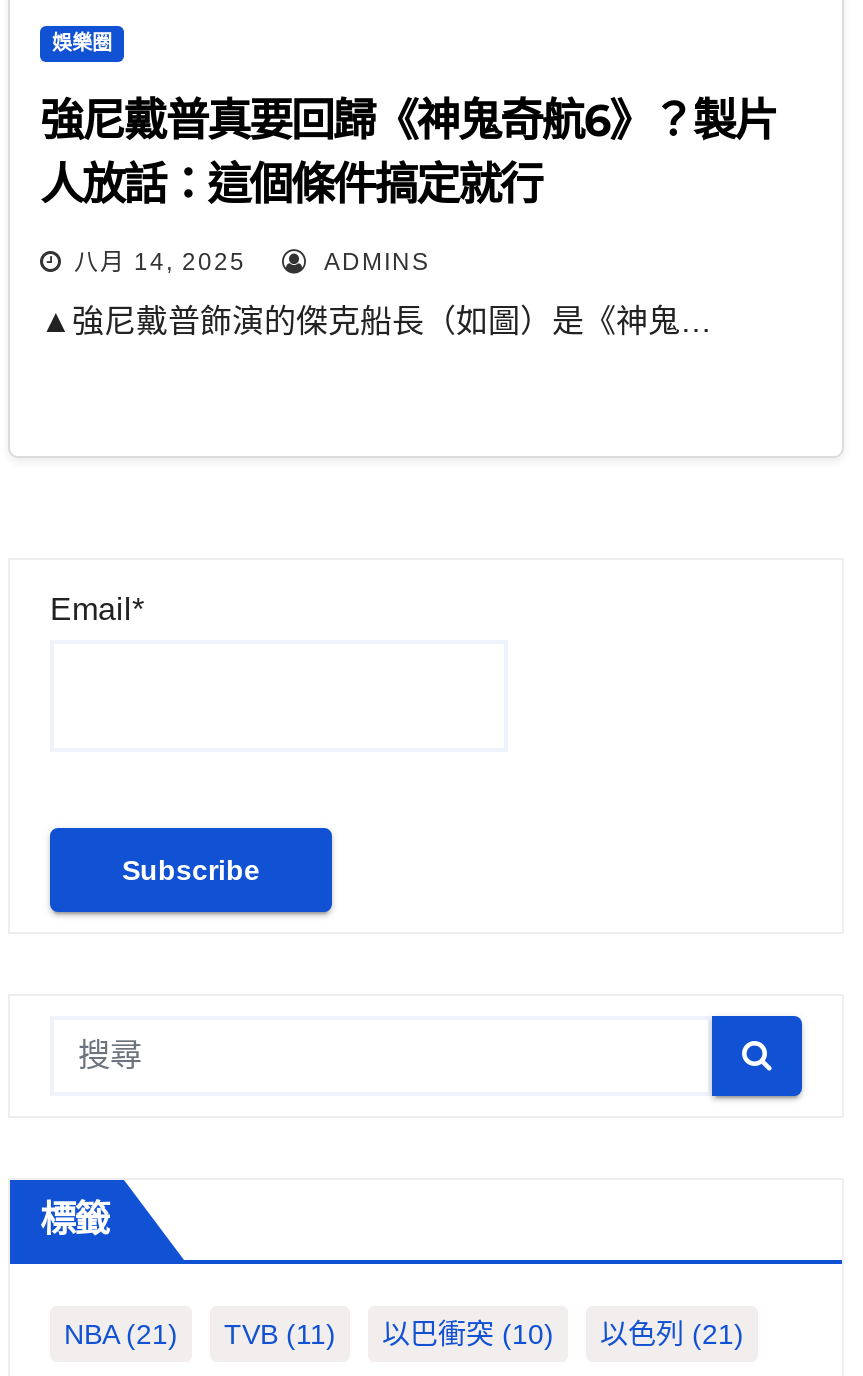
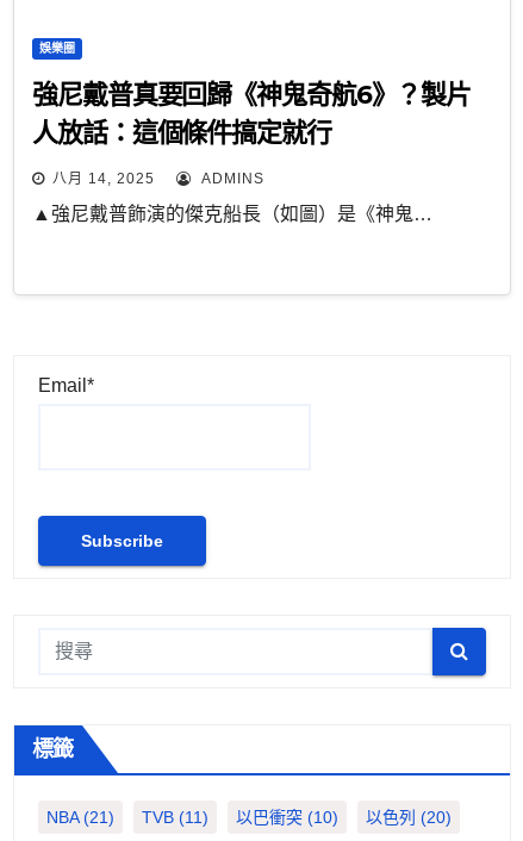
[64,1317,744,1349] NBA (21) TVB (11) 以巴衝突(10) 以色列(21) -> [46,807,452,826] NBA (21) TVB (11) 以巴衝突(10) 以色列(20)

